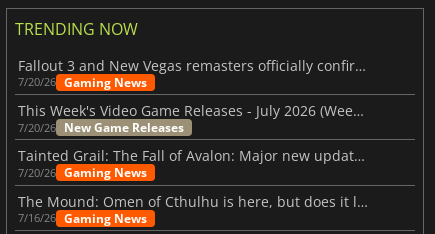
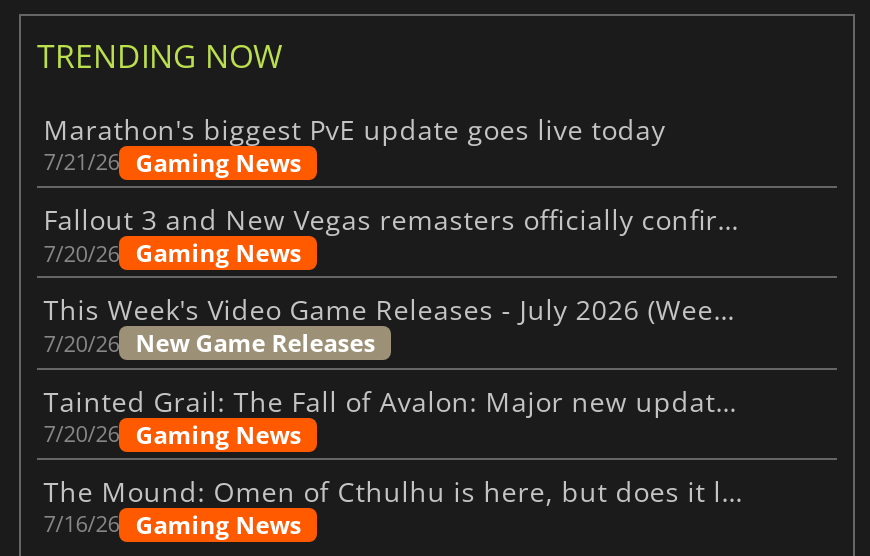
none -> [43,110,665,180] Marathon's biggest PvE update goes live today | 7/21/26 Gaming News

